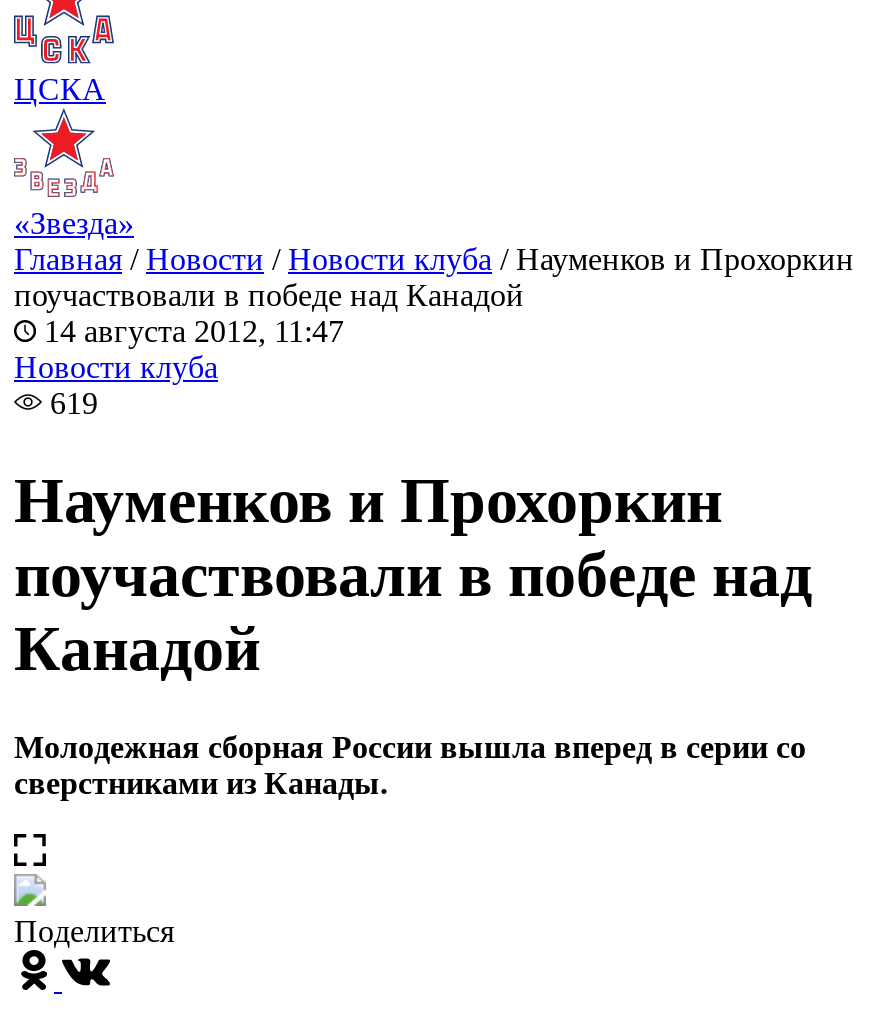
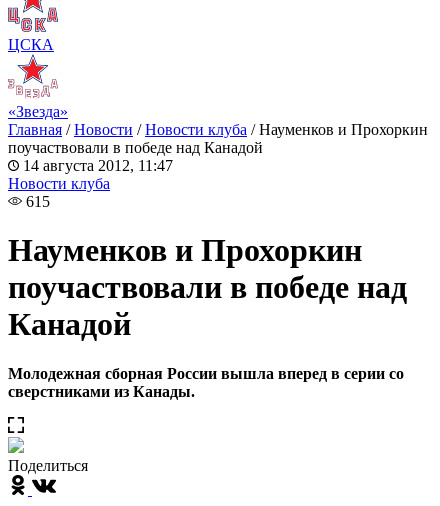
[42,386,98,420] 619 -> [22,193,50,210] 615

